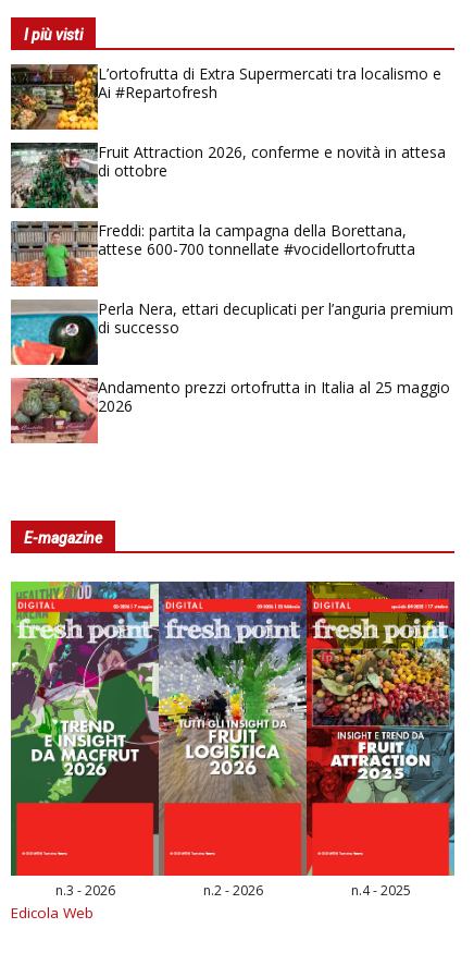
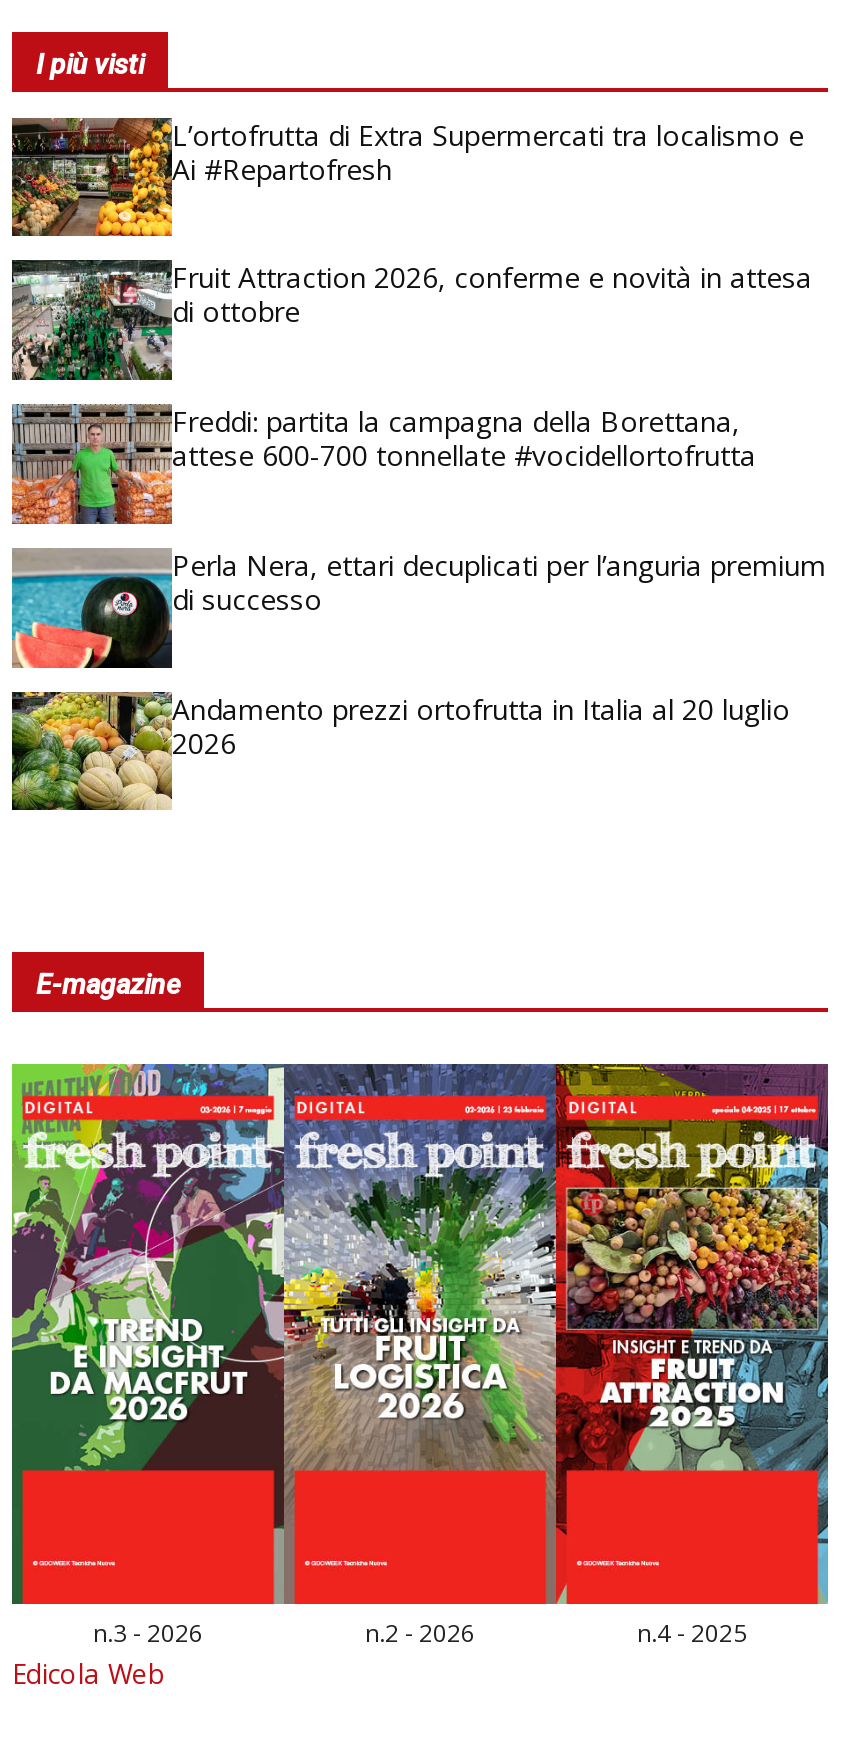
[10,376,450,444] [image] | Andamento prezzi ortofrutta in Italia al 25 maggio -> [10,689,790,812] [image] | Andamento prezzi ortofrutta in Italia al 20 luglio

